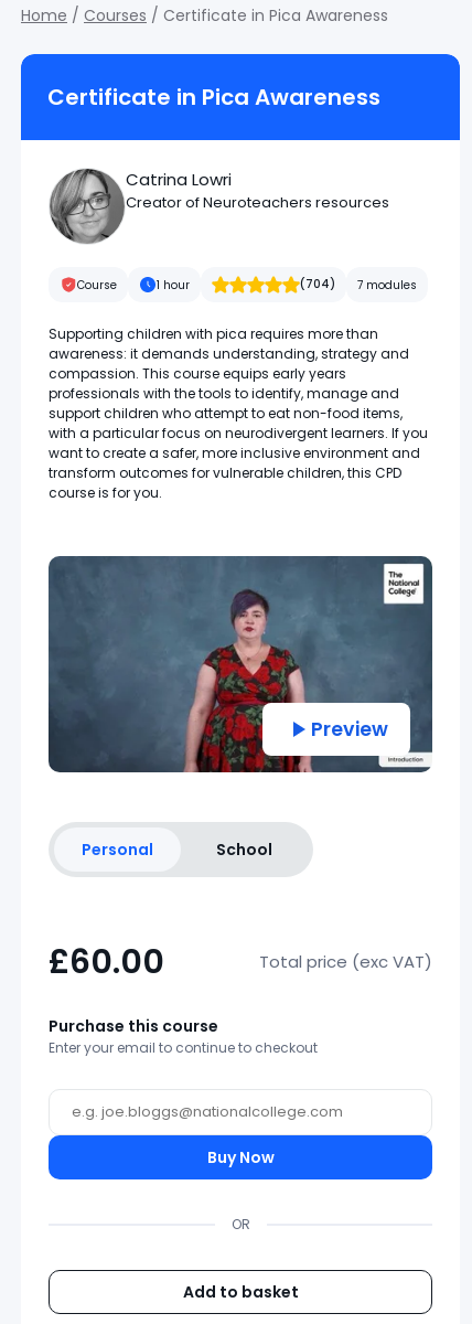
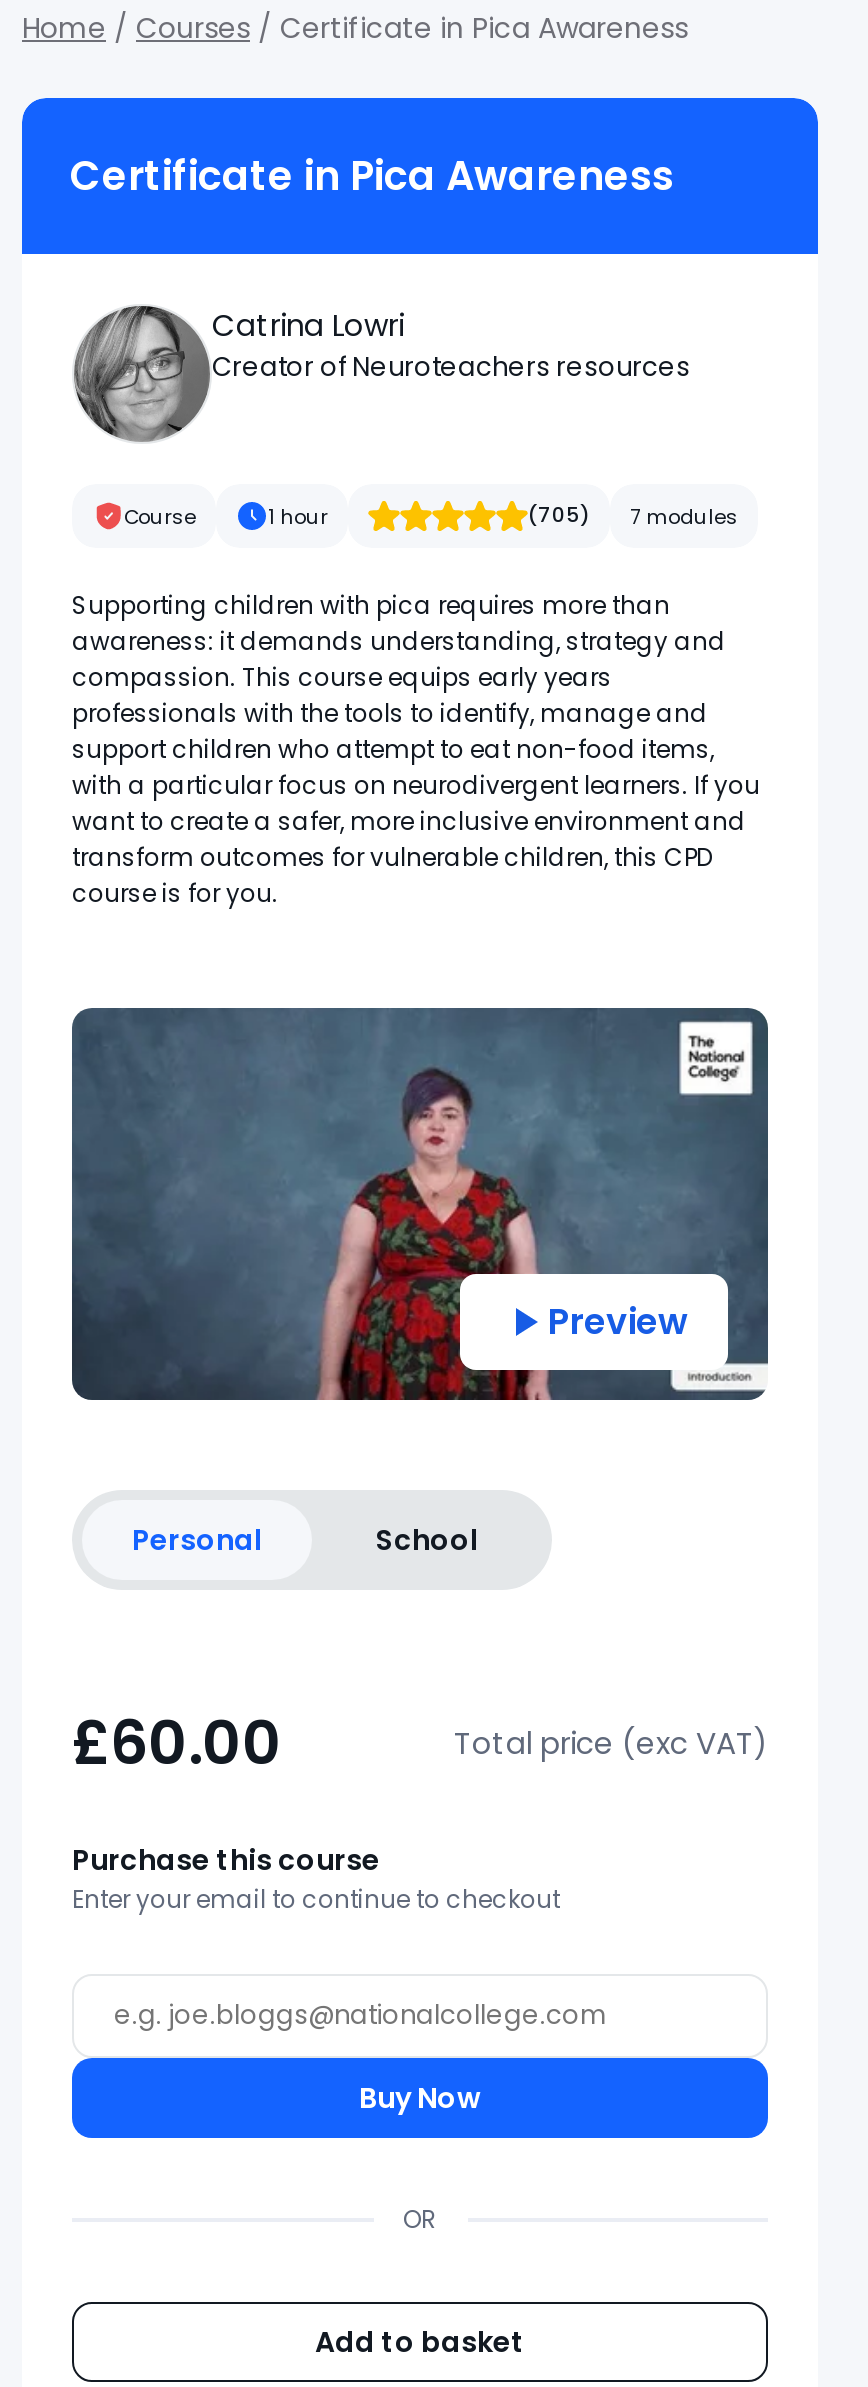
[300,276,335,292] (704) -> [528,500,590,530] (705)

